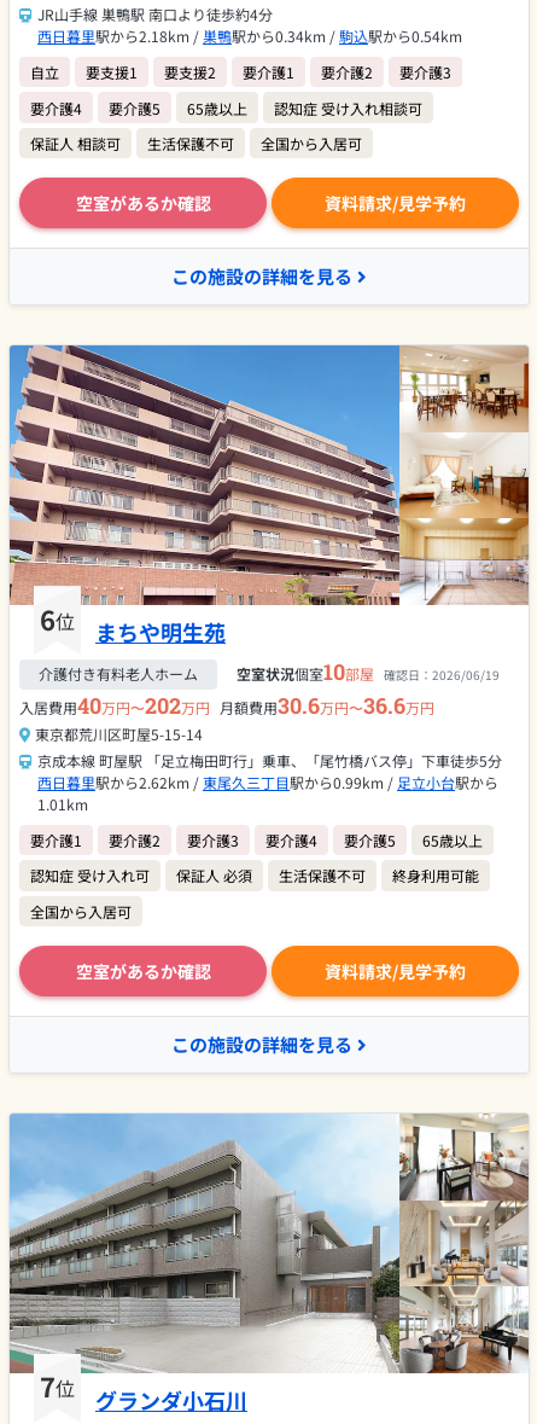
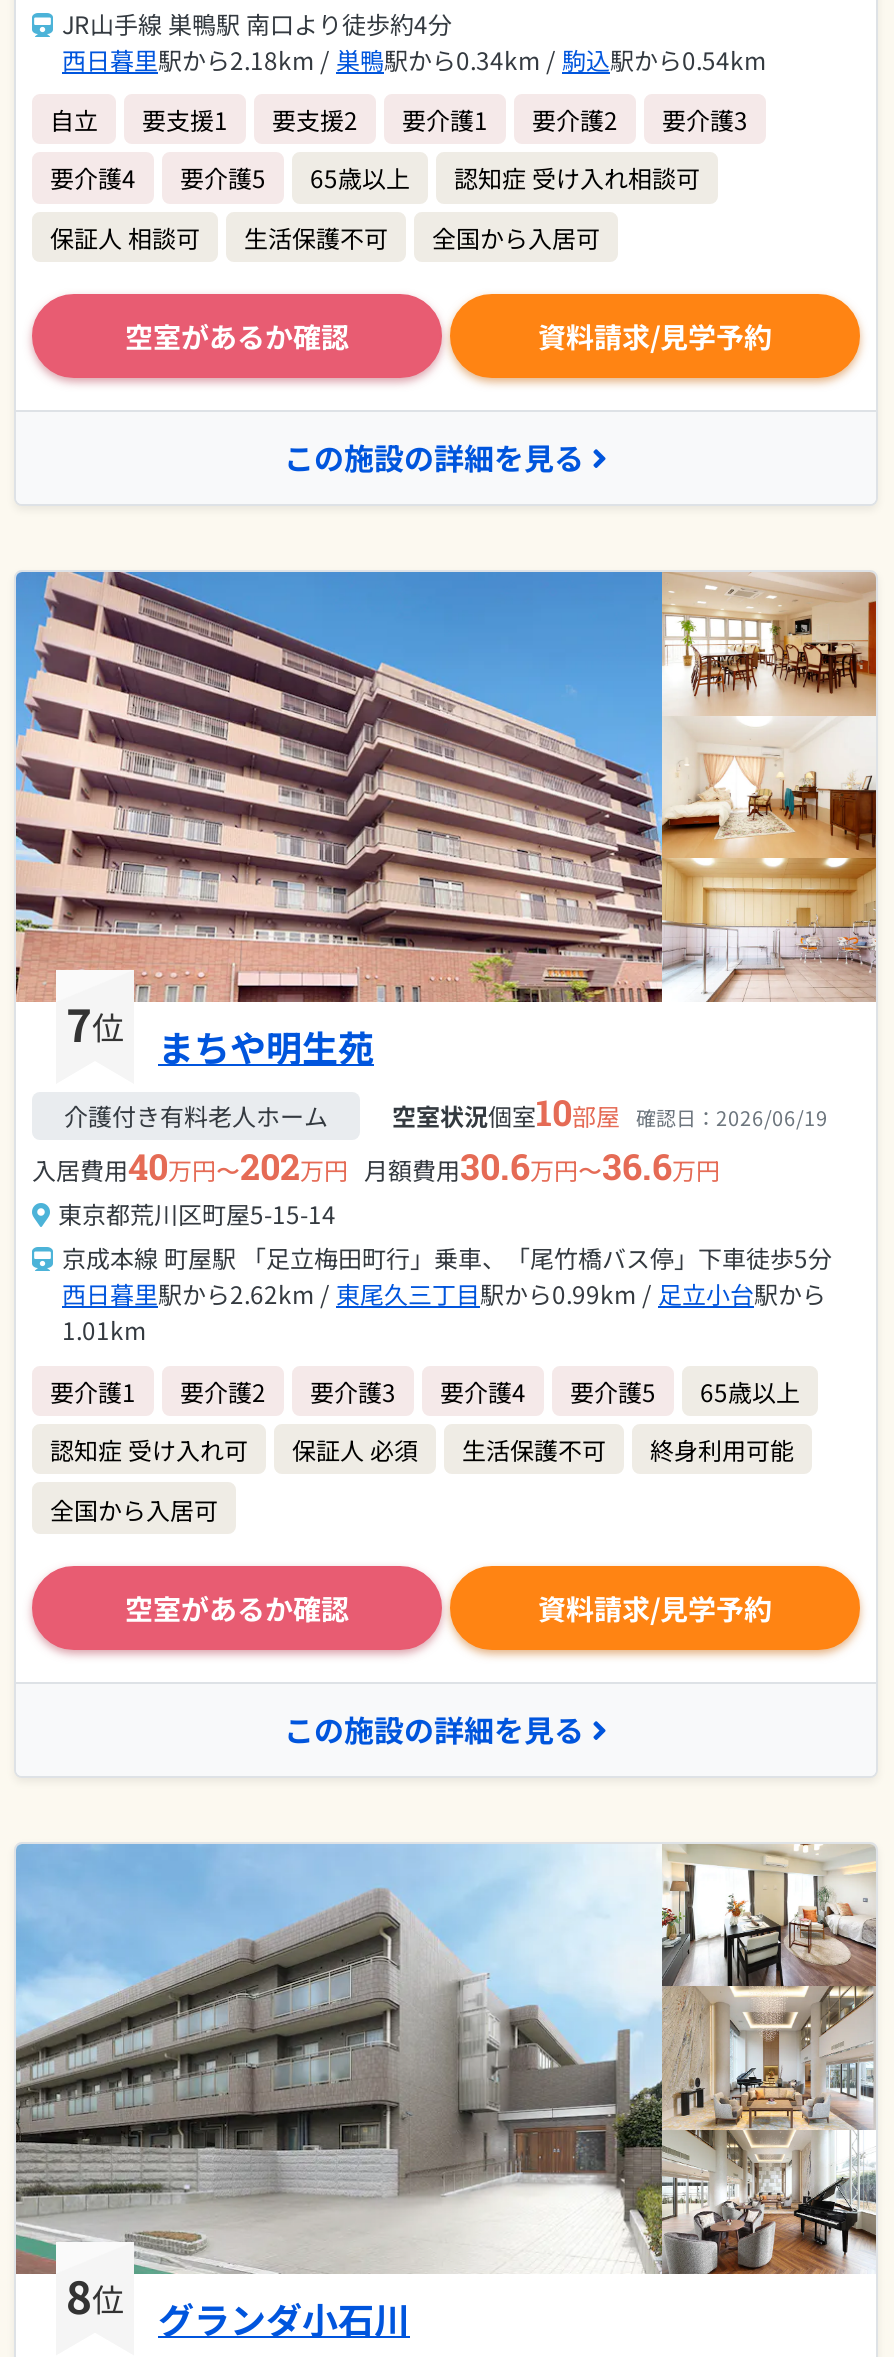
[40,598,226,648] 6位 まちや明生苑 -> [66,991,374,1072] 7位 まちや明生苑
[40,1366,247,1415] 7位 グランダ小石川 -> [66,2263,410,2344] 8位 グランダ小石川

